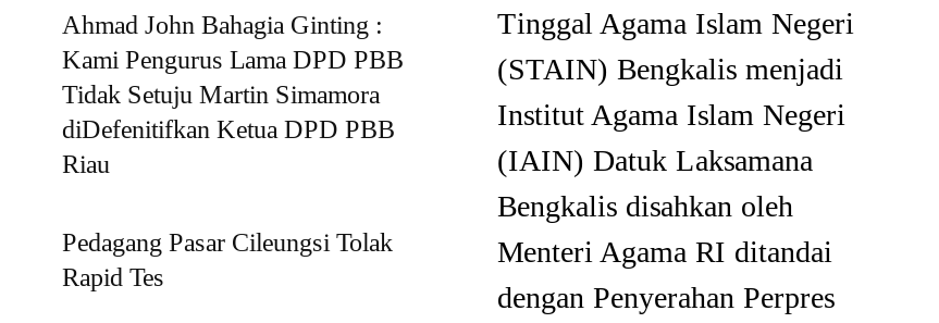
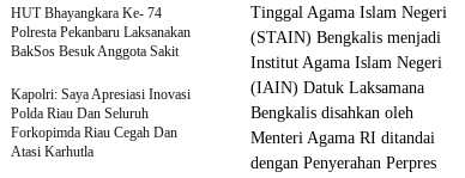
[62,9,410,179] Ahmad John Bahagia Ginting : | Kami Pengurus Lama DPD PBB | Tidak Setuju Martin Simamora | diDefenitifkan Ketua DPD PBB | Riau -> [11,5,191,60] HUT Bhayangkara Ke- 74 | Polresta Pekanbaru Laksanakan | BakSos Besuk Anggota Sakit
[62,227,393,292] Pedagang Pasar Cileungsi Tolak | Rapid Tes -> [11,86,191,160] Kapolri: Saya Apresiasi Inovasi | Polda Riau Dan Seluruh | Forkopimda Riau Cegah Dan | Atasi Karhutla

